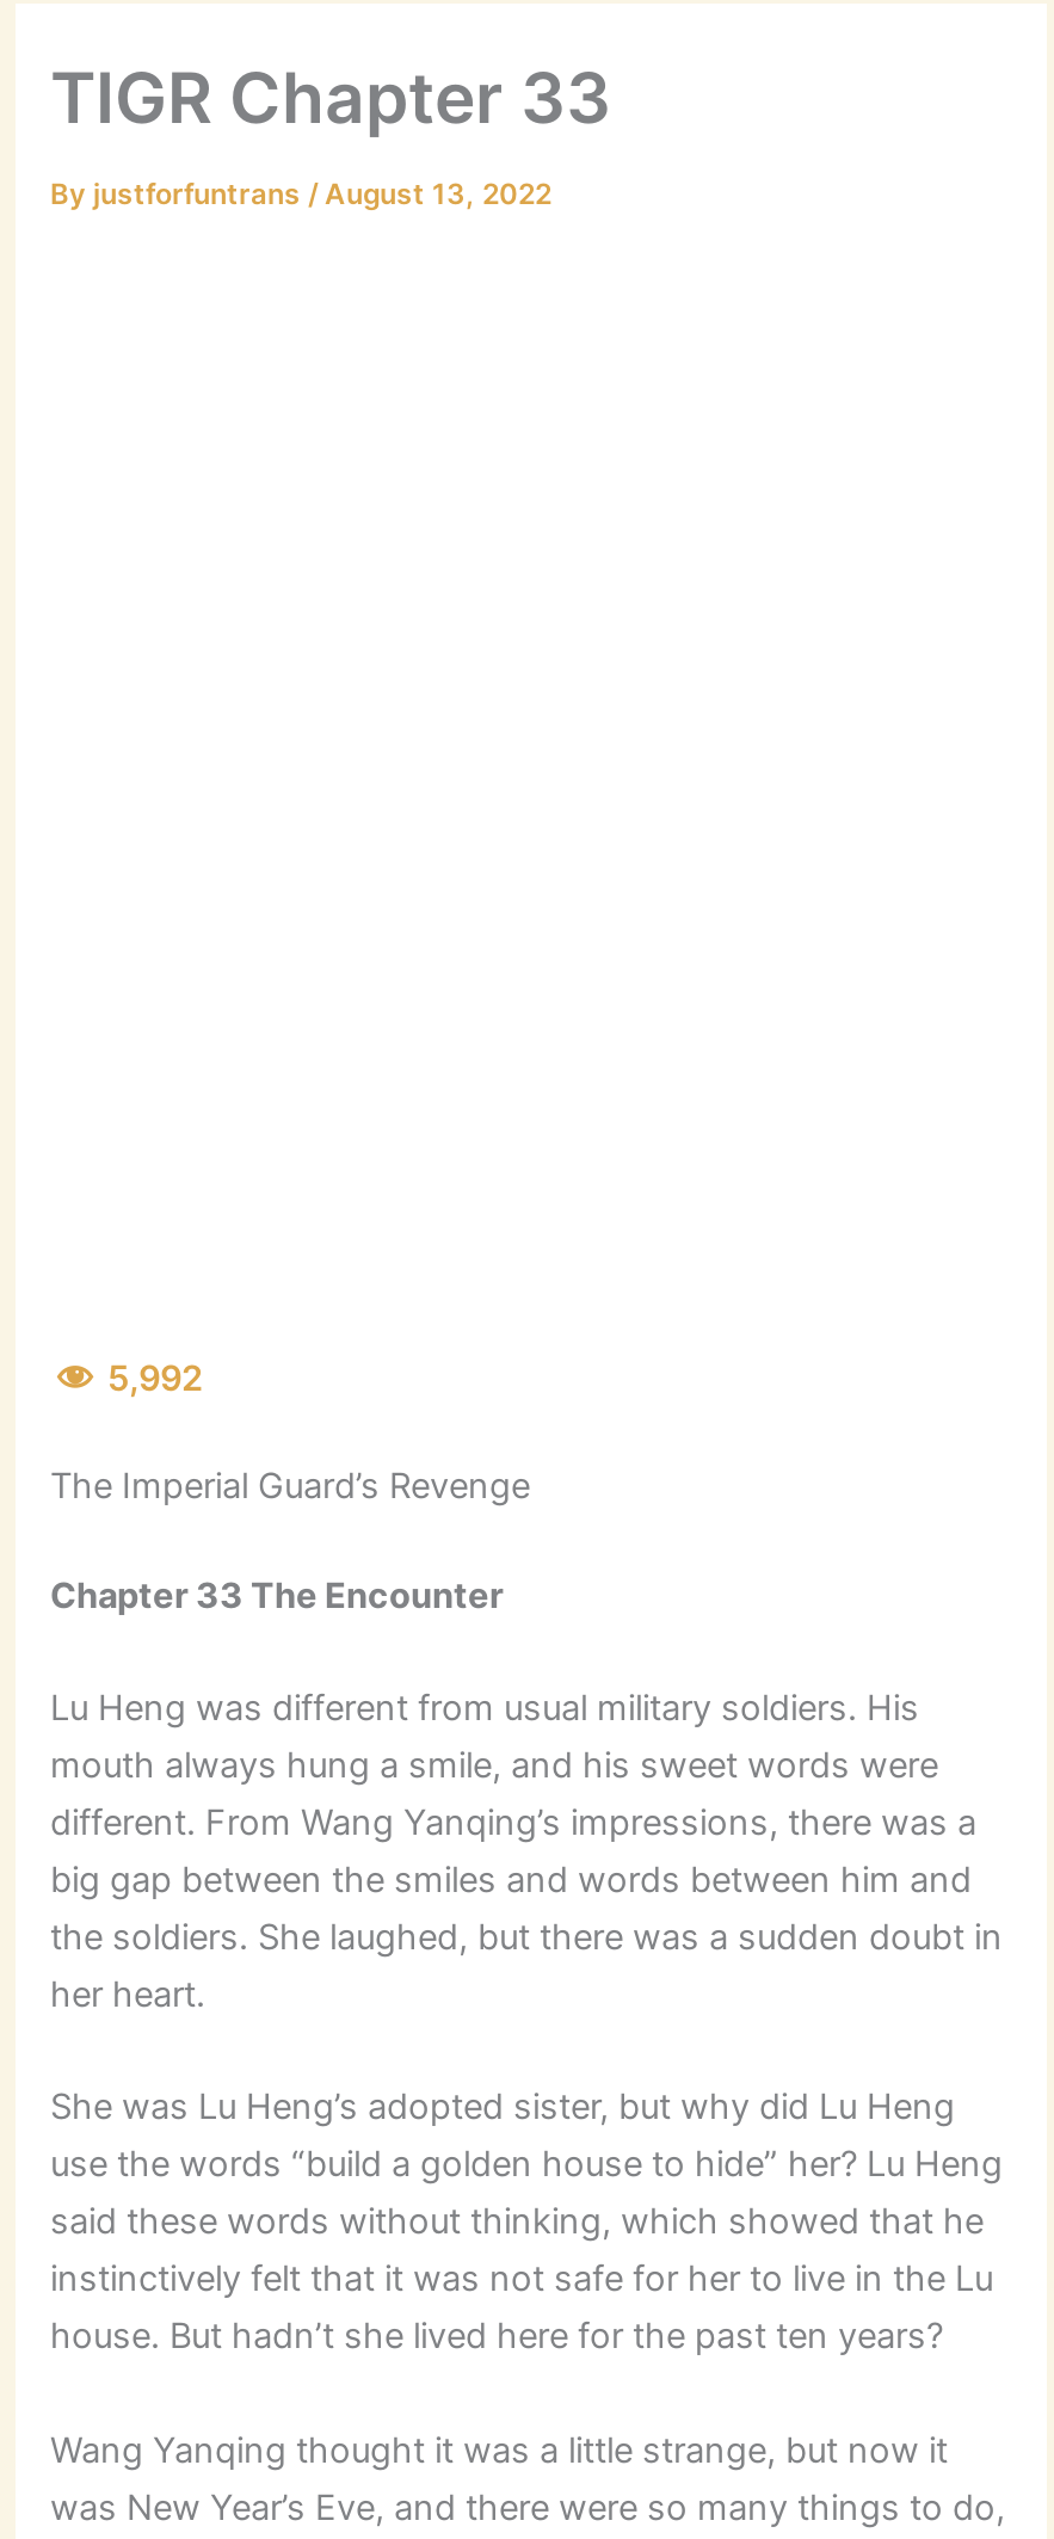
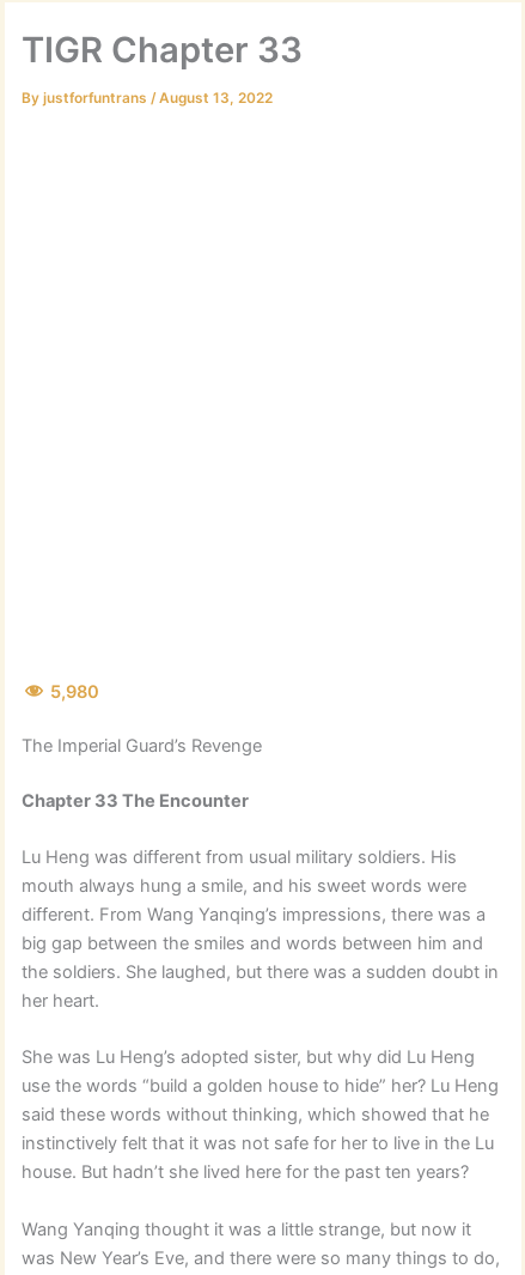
[107,1357,203,1400] 5,992 -> [51,681,100,703] 5,980

